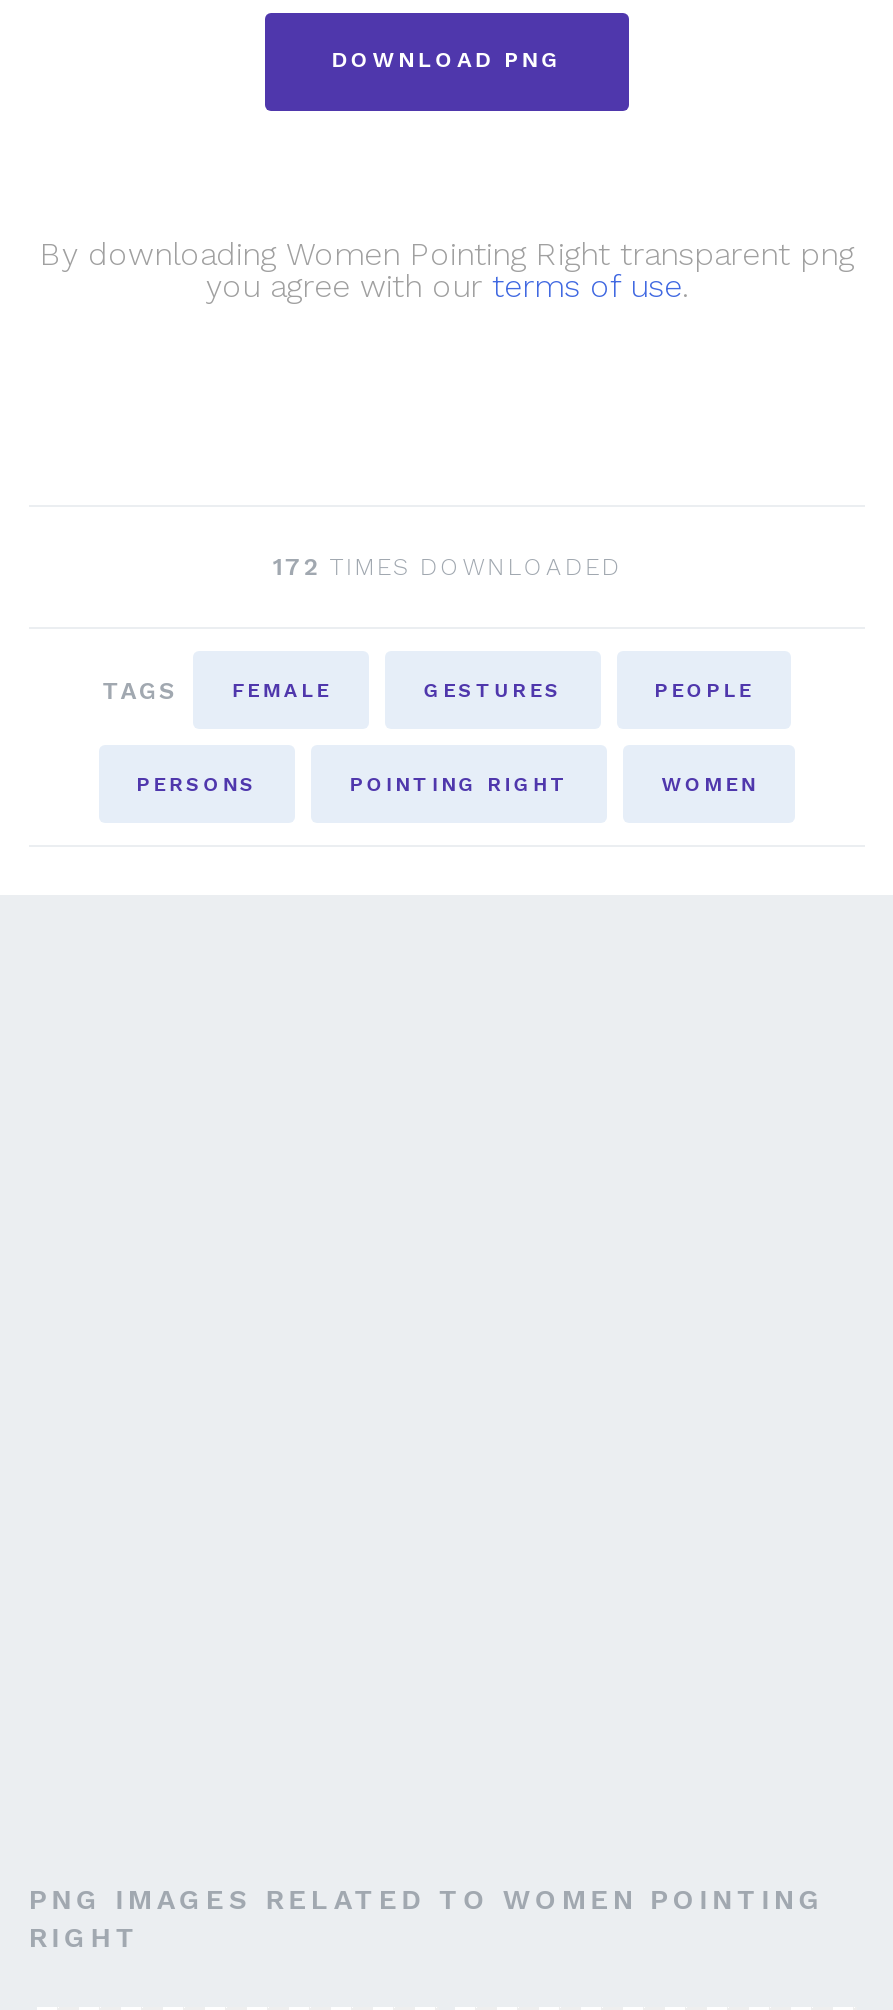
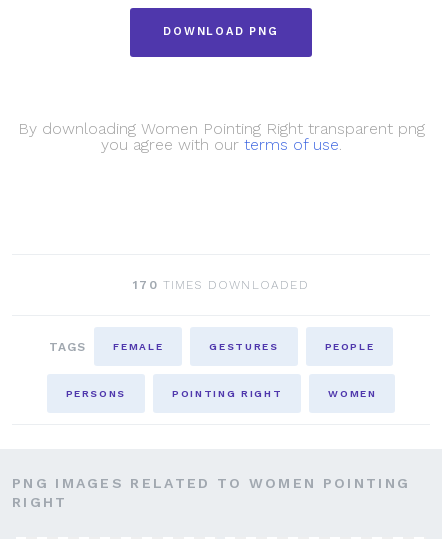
[272,554,622,582] 172 TIMES DOWNLOADED -> [133,278,309,292] 170 TIMES DOWNLOADED

